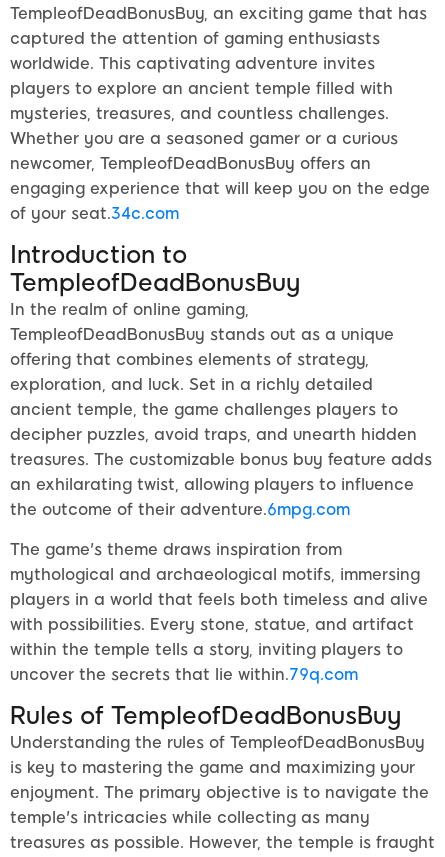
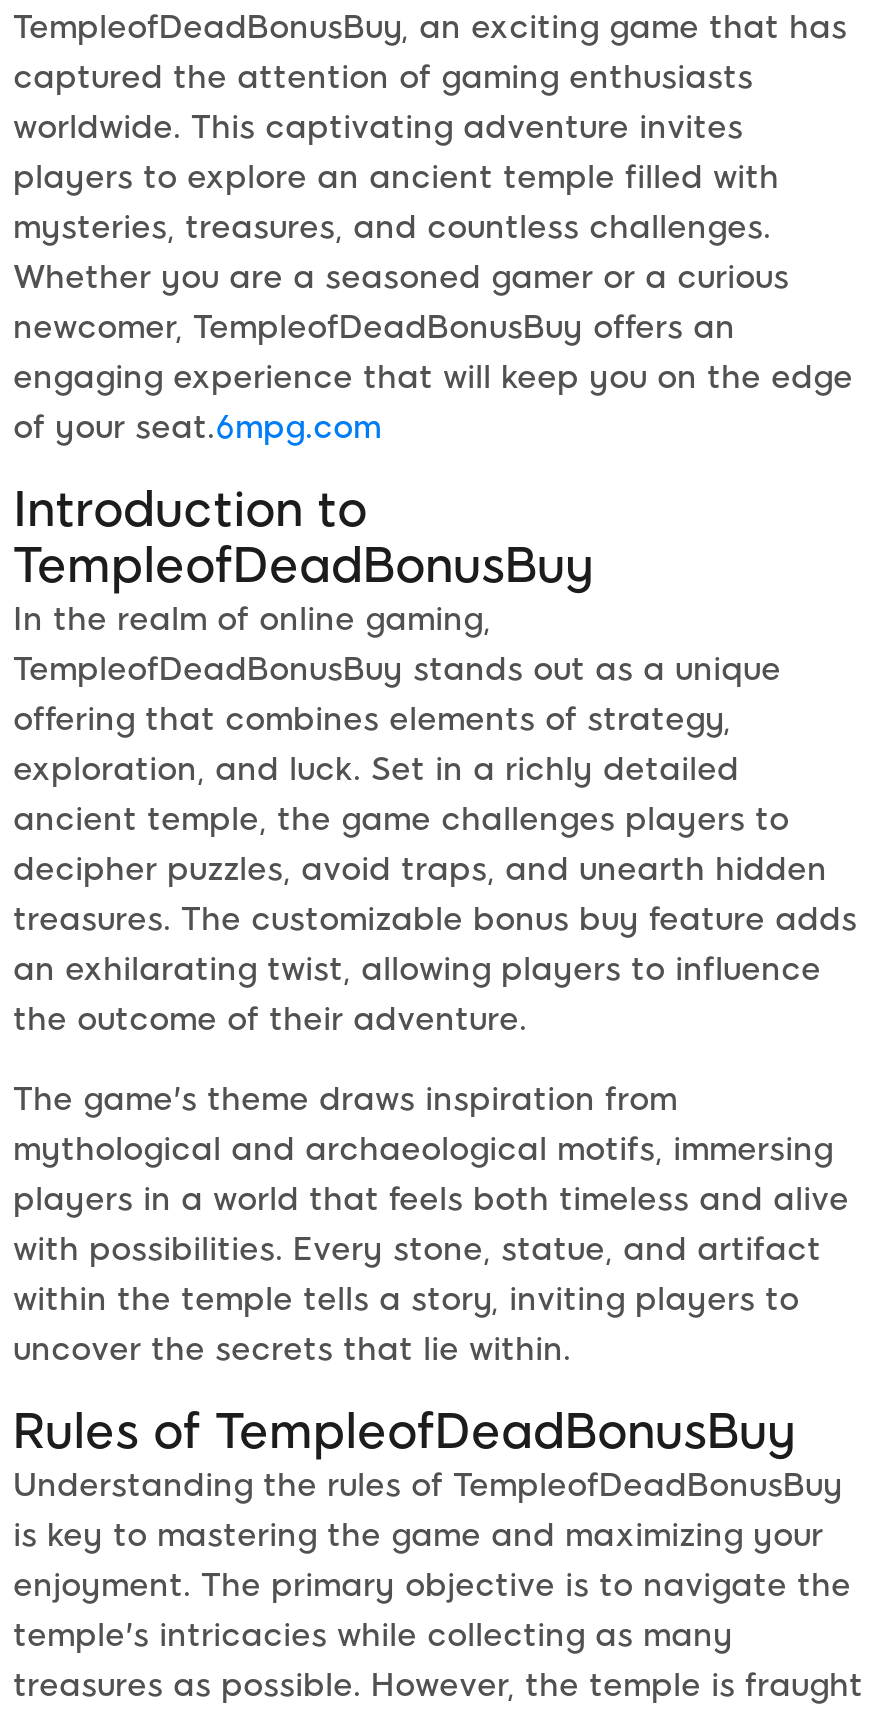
[10,204,179,223] of your seat.34c.com -> [13,408,381,446] of your seat.6mpg.com
[10,500,350,519] the outcome of their adventure.6mpg.com -> [13,1000,527,1038] the outcome of their adventure.
[10,665,358,684] uncover the secrets that lie within.79q.com -> [13,1330,571,1368] uncover the secrets that lie within.

